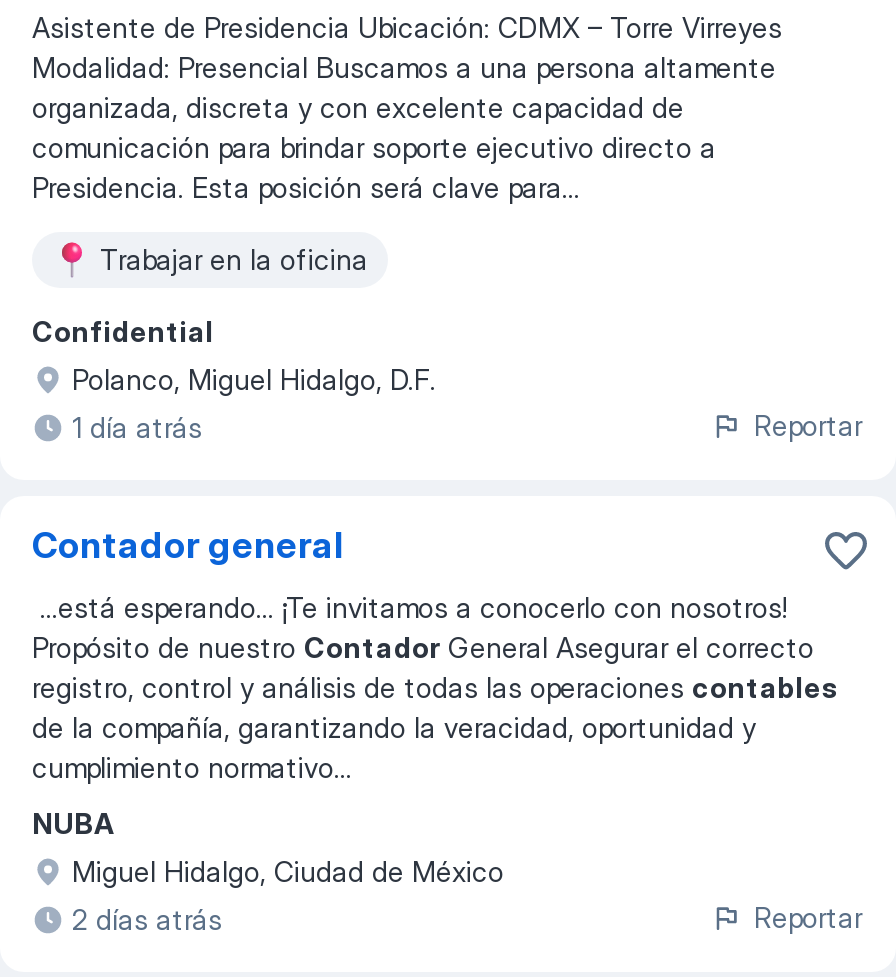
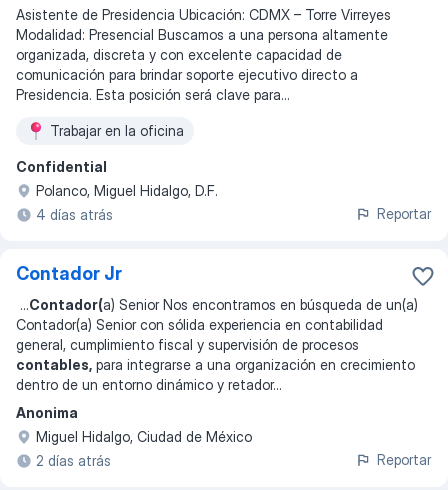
[72,410,202,444] 1 día atrás -> [36,206,113,223] 4 días atrás
[32,524,344,566] Contador general -> [16,263,122,284] Contador Jr
[32,590,838,784] ...está esperando… ¡Te invitamos a conocerlo con nosotros! | Propósito de nuestro Contador General Asegurar el correcto | registro, control y análisis de todas las operaciones contables | de la compañía, garantizando la veracidad, oportunidad y | cumplimiento normativo... -> [16,296,418,393] ...Contador(a) Senior Nos encontramos en búsqueda de un(a) | Contador(a) Senior con sólida experiencia en contabilidad | general, cumplimiento fiscal y supervisión de procesos | contables, para integrarse a una organización en crecimiento | dentro de un entorno dinámico y retador...
[32,806,114,840] NUBA -> [16,404,78,421] Anonima

